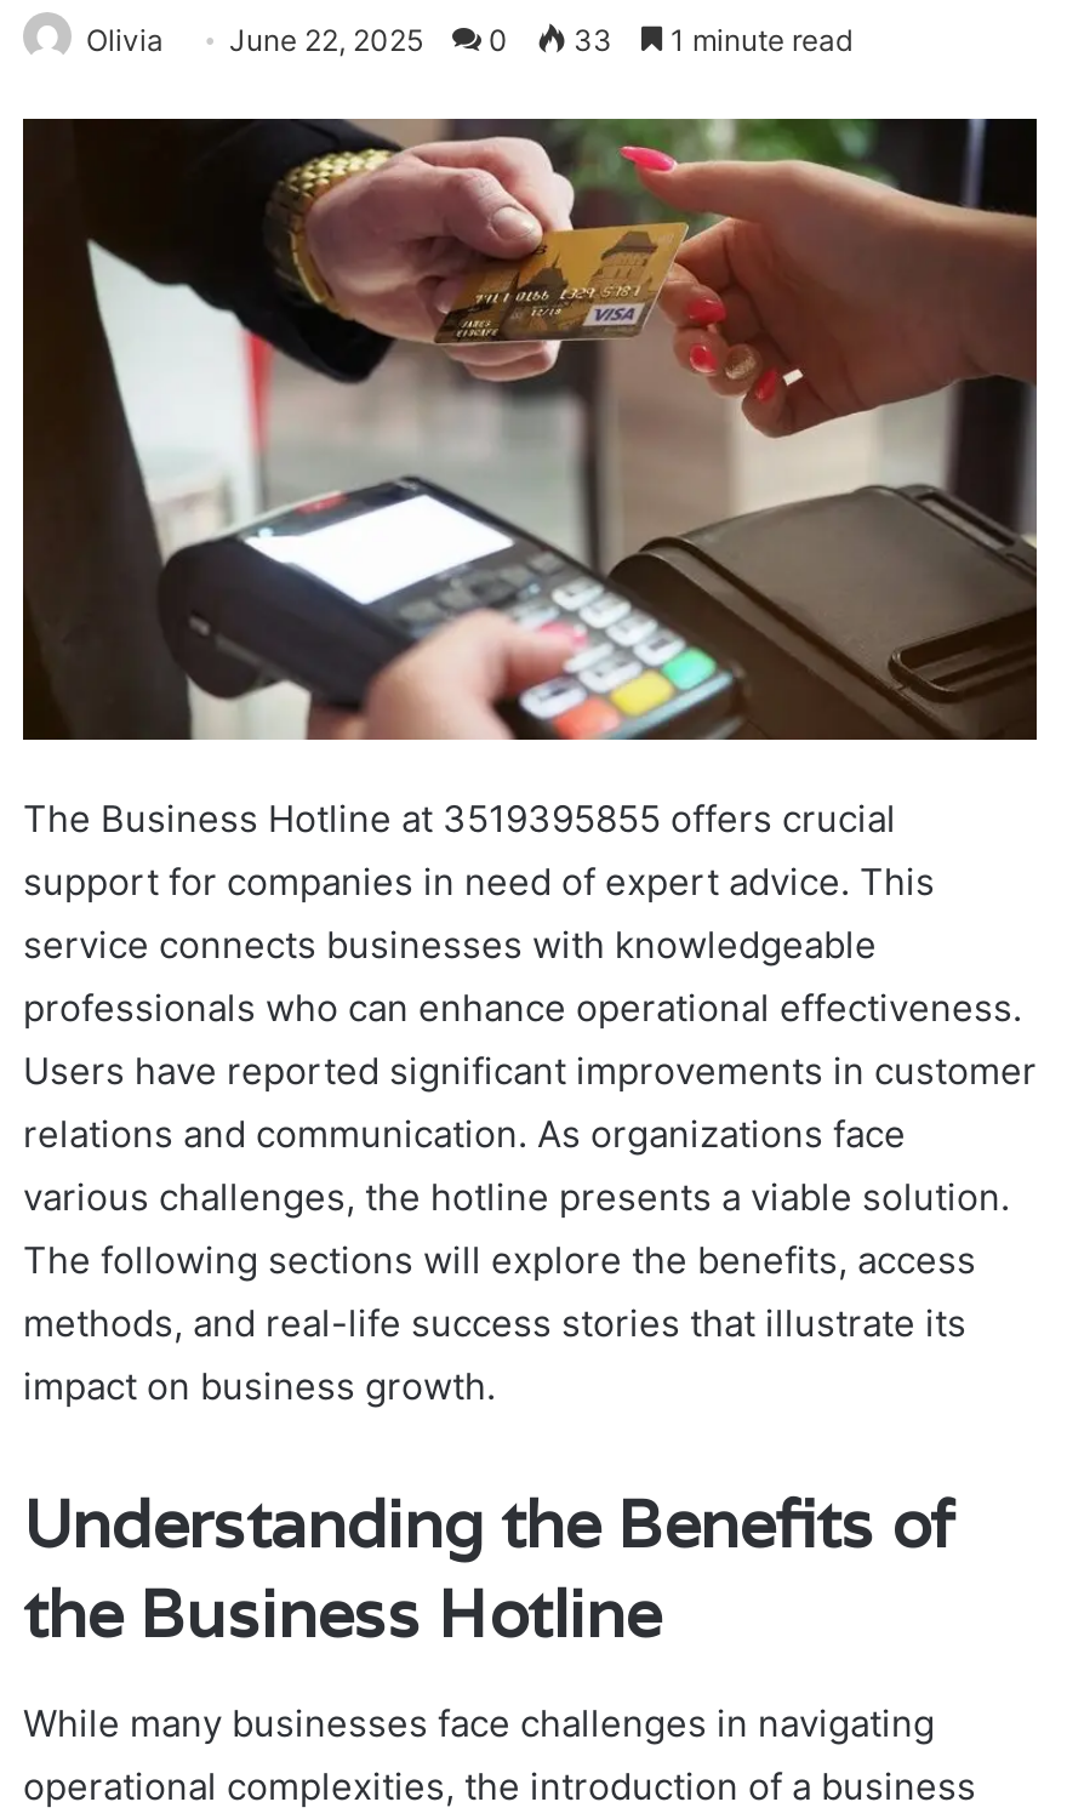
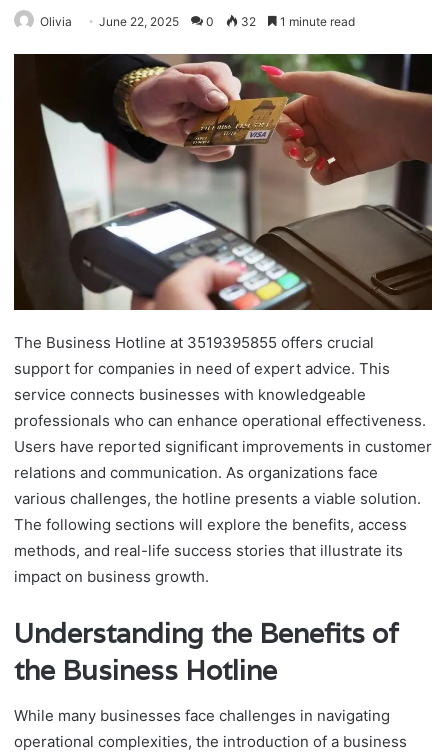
[86,21,852,57] Olivia June 22, 2025 0 33 1 minute read -> [40,14,355,29] Olivia June 22, 2025 0 32 1 minute read

